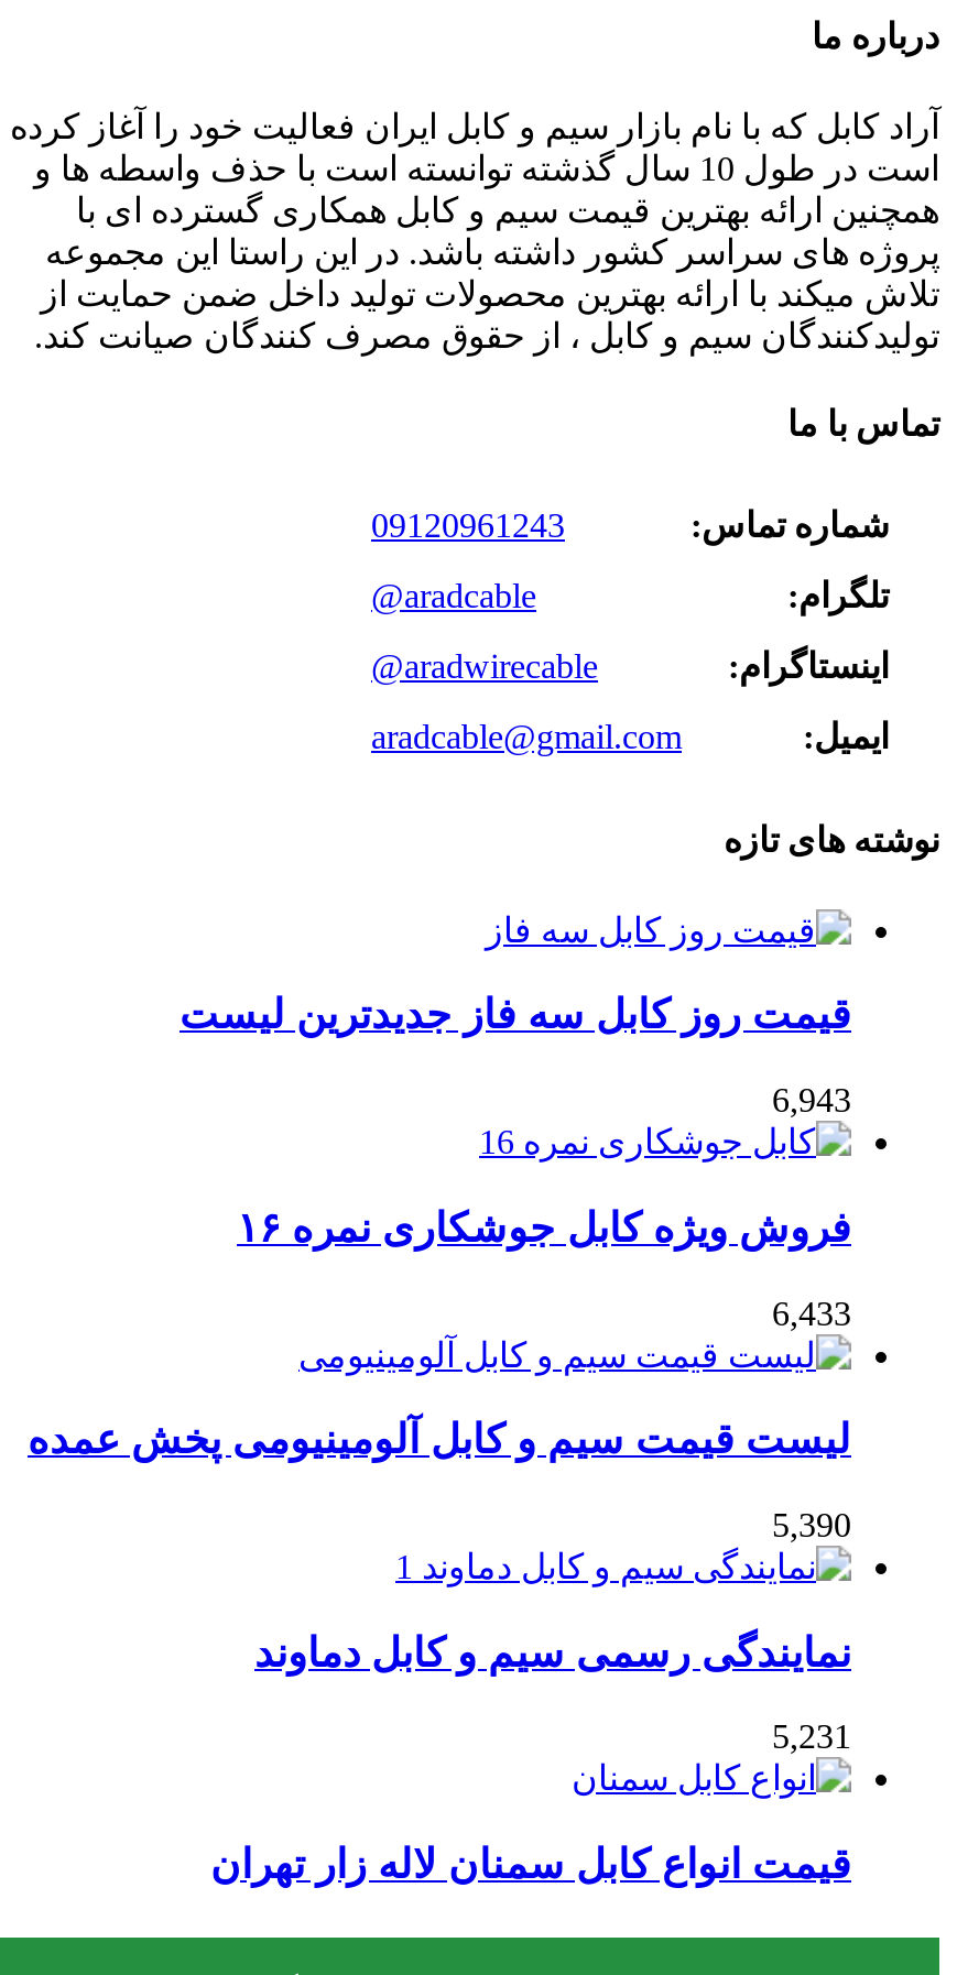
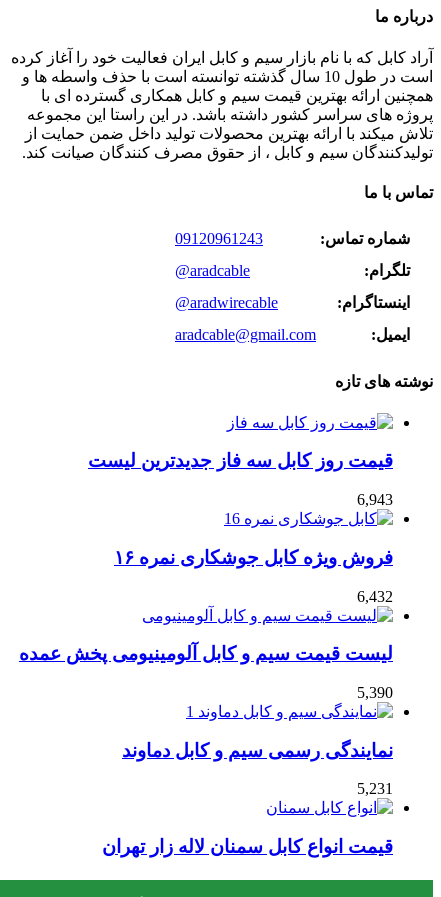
[772,1294,851,1331] 6,433 -> [357,587,393,604] 6,432

